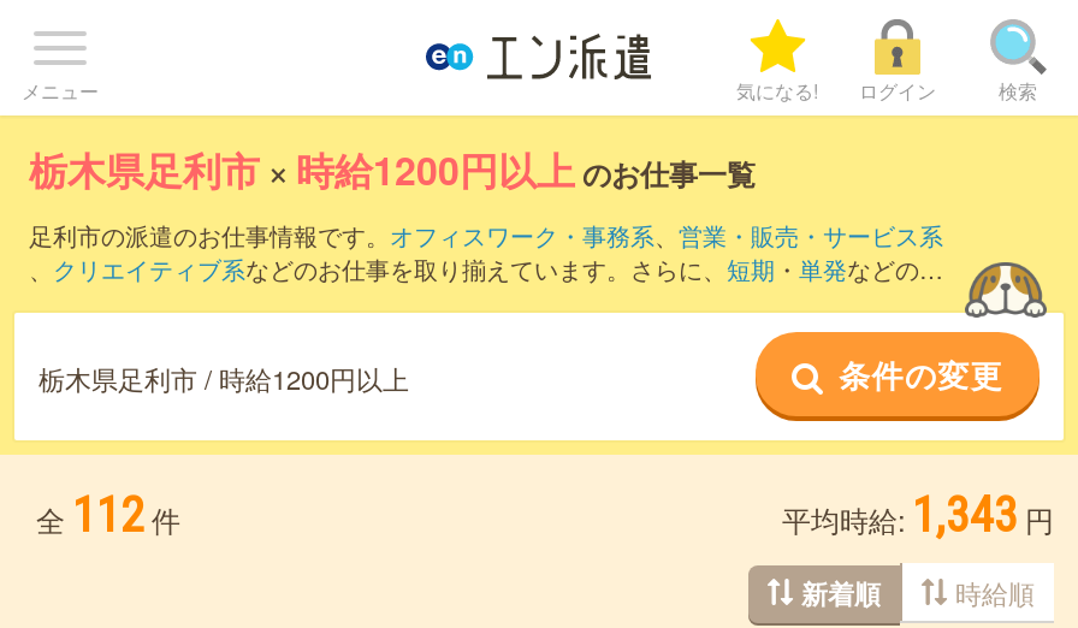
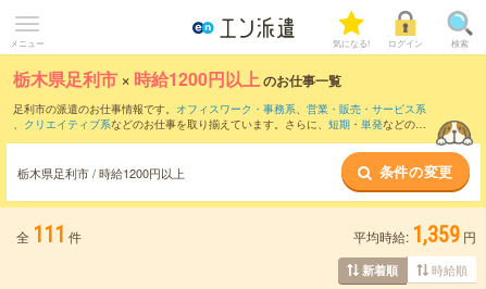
[36,486,180,544] 全 112 件 -> [16,222,82,248] 全 111 件
[782,486,1054,544] 平均時給: 1,343 円 -> [353,222,476,248] 平均時給: 1,359 円

